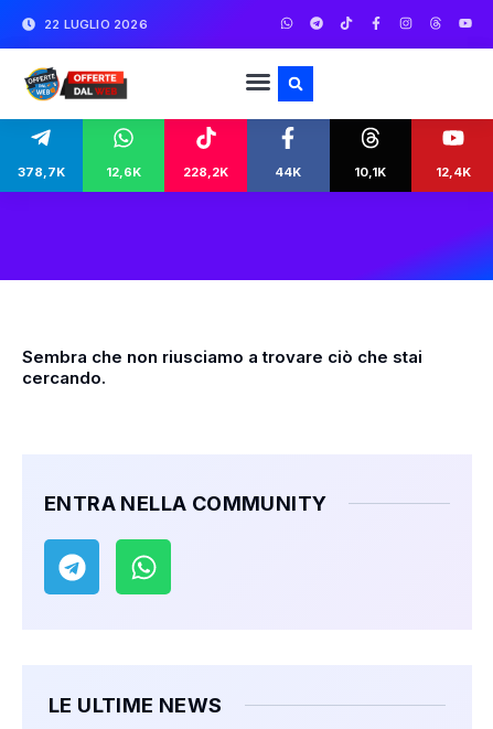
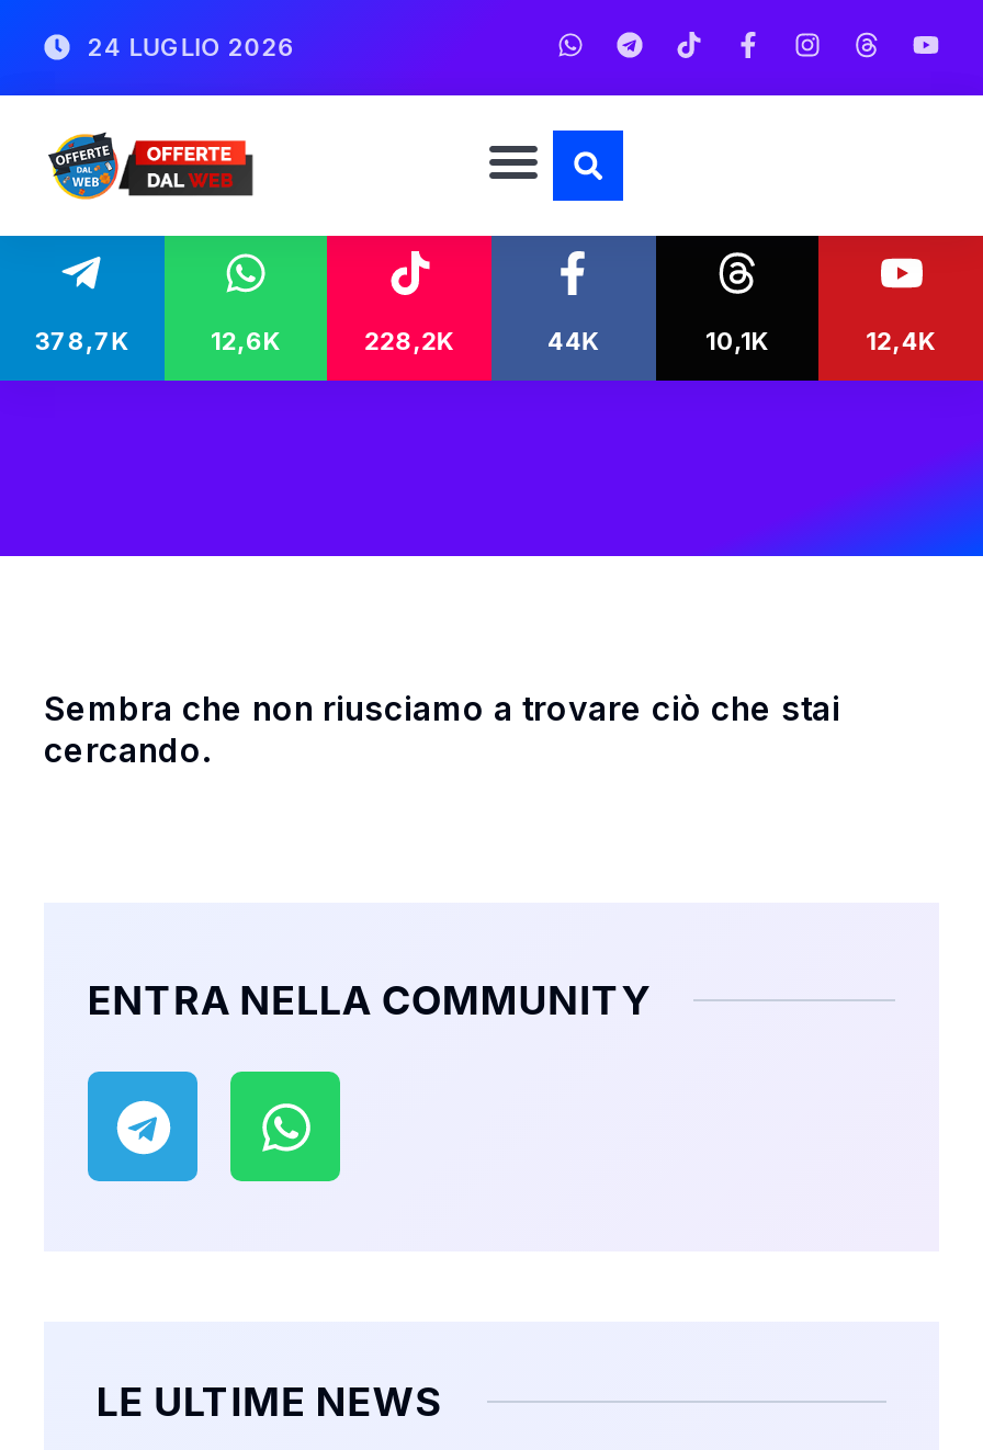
[44,16,148,31] 22 LUGLIO 2026 -> [88,31,296,61] 24 LUGLIO 2026

